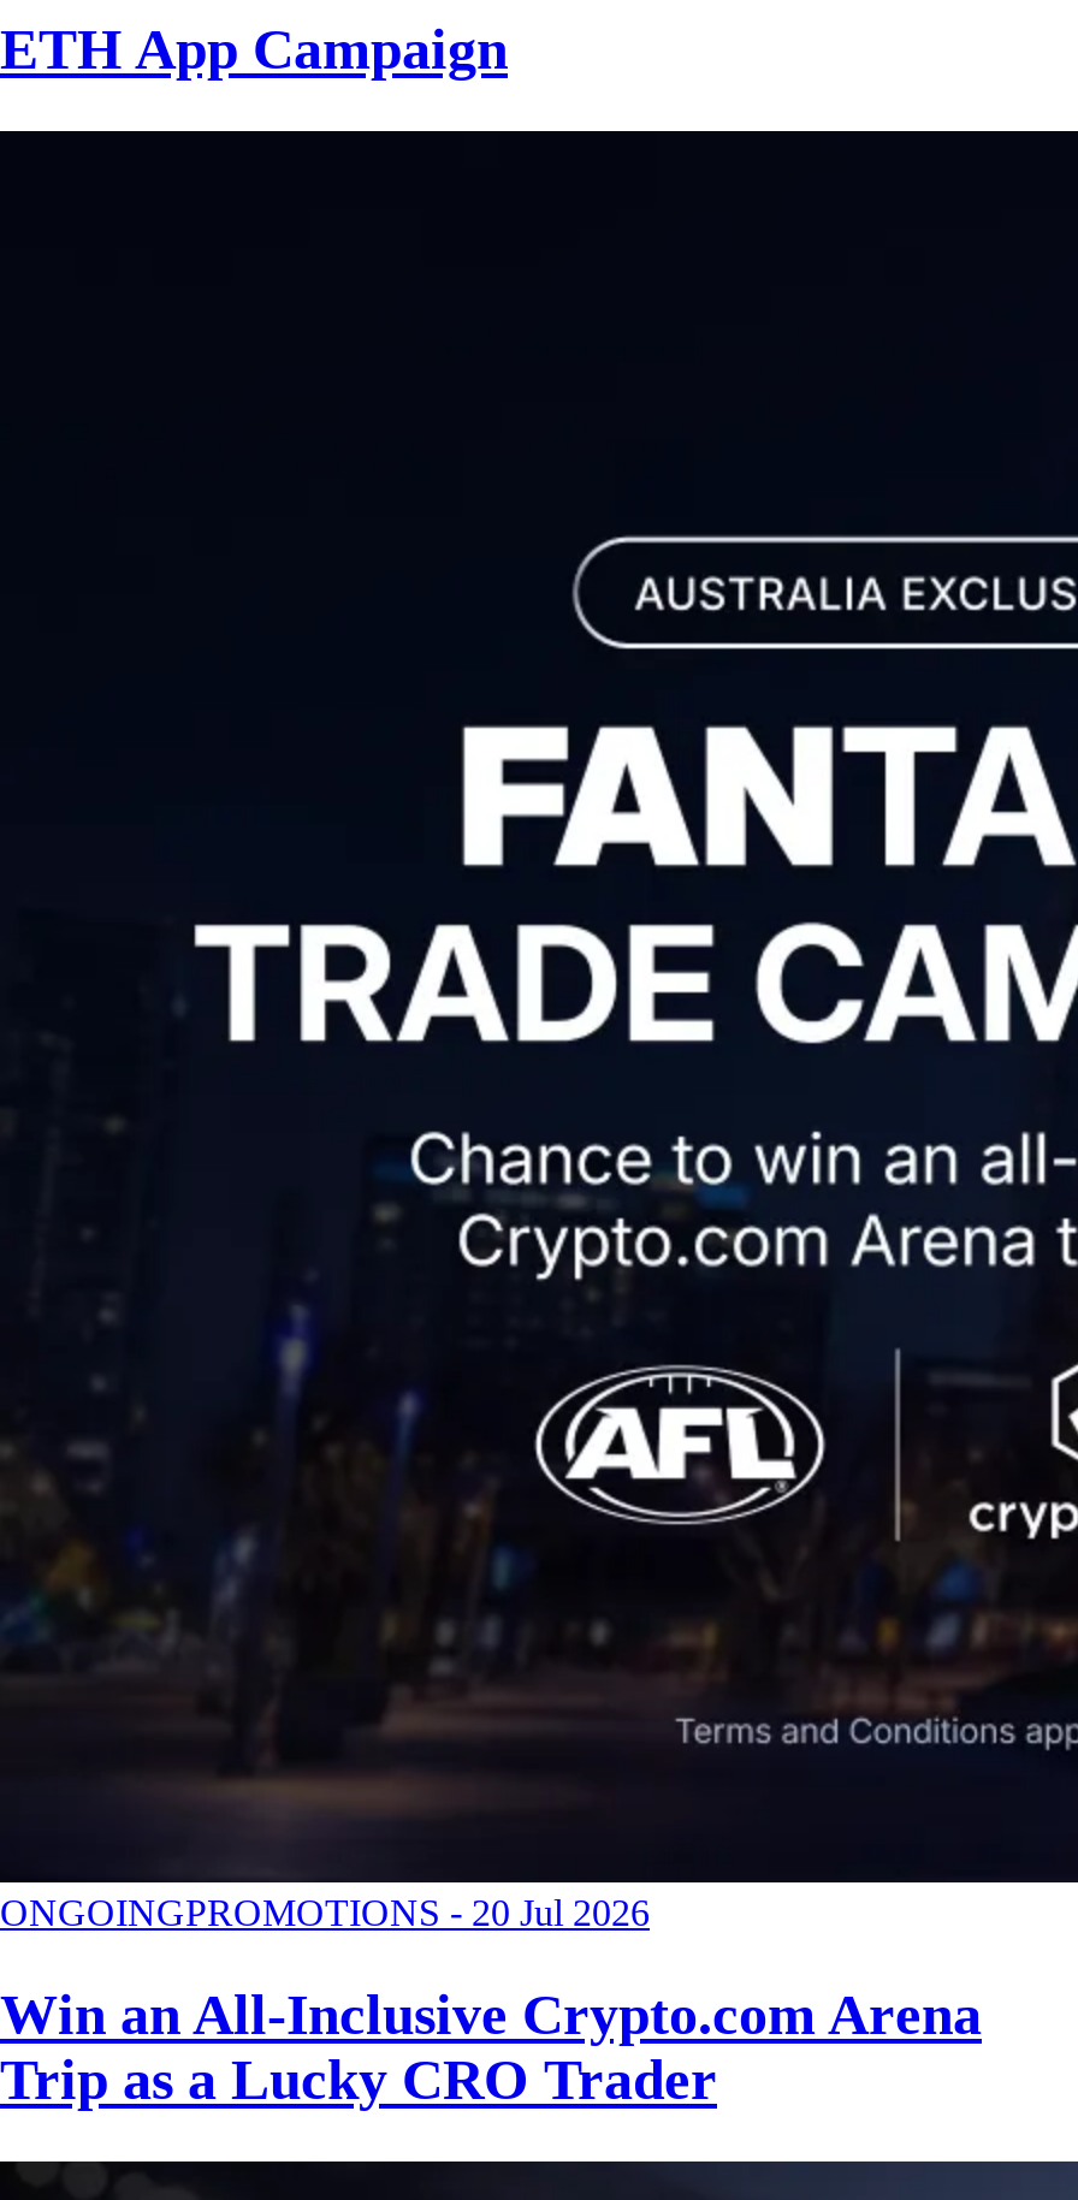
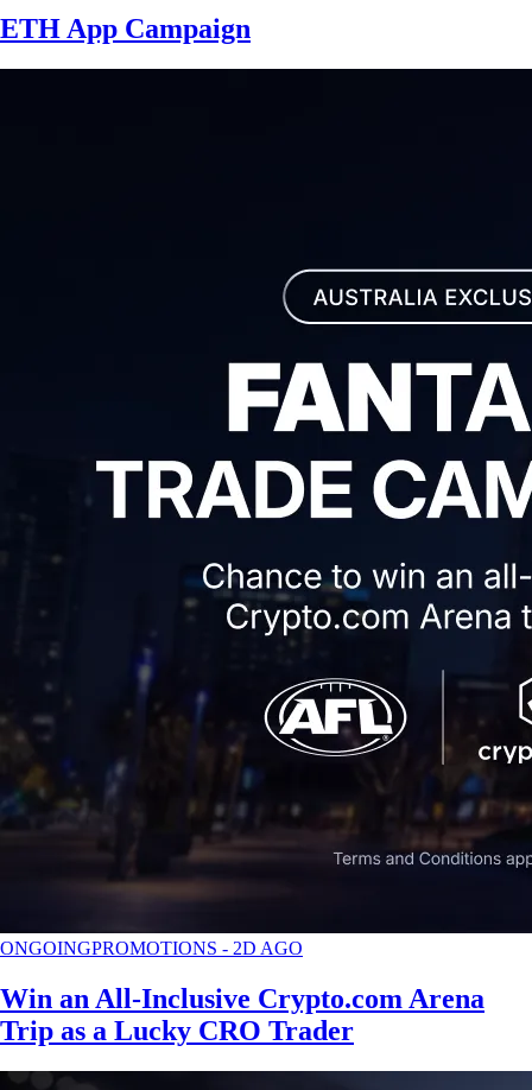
[0,1891,650,1932] ONGOINGPROMOTIONS - 20 Jul 2026 -> [0,938,303,958] ONGOINGPROMOTIONS - 2D AGO

